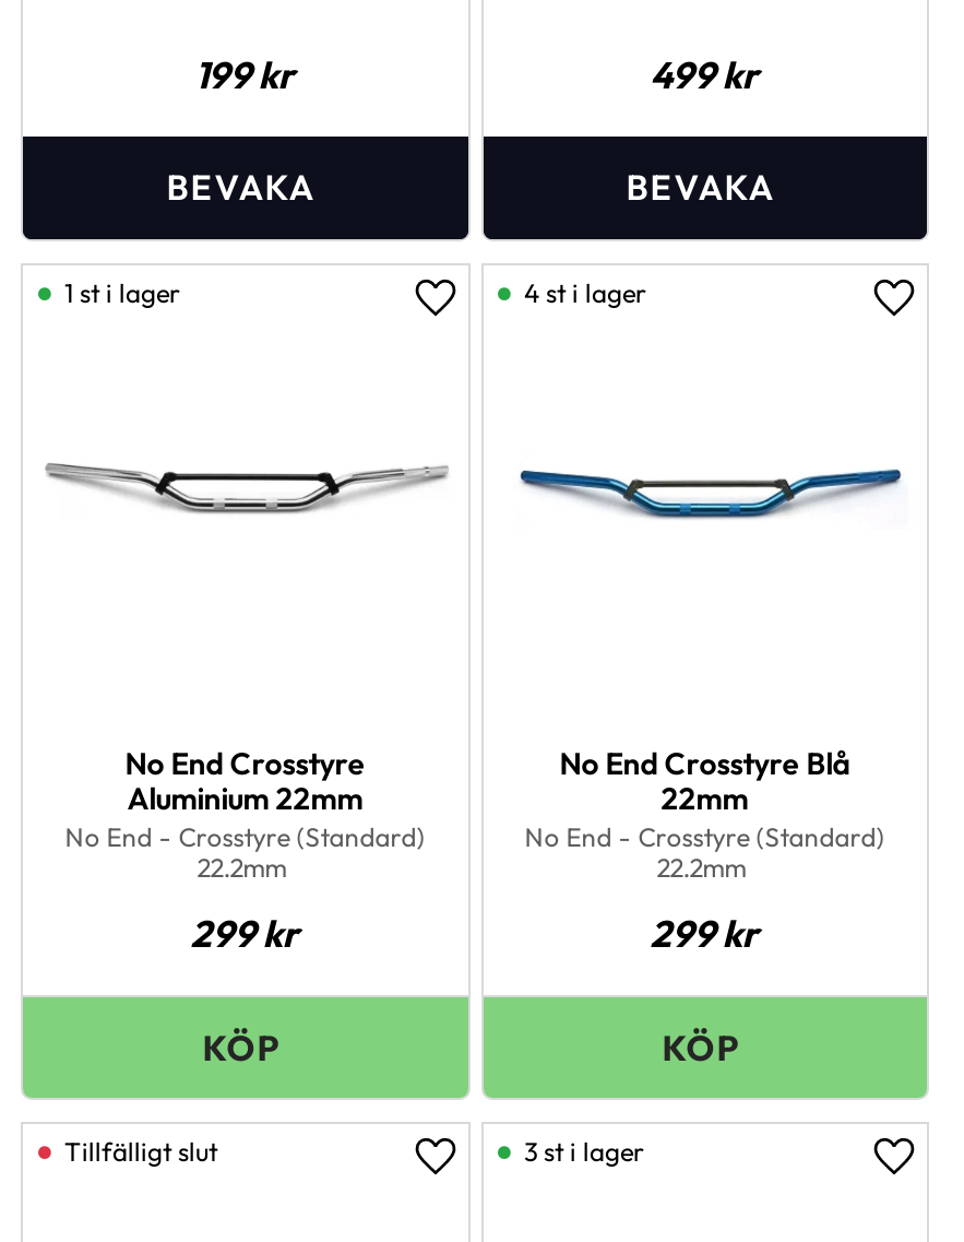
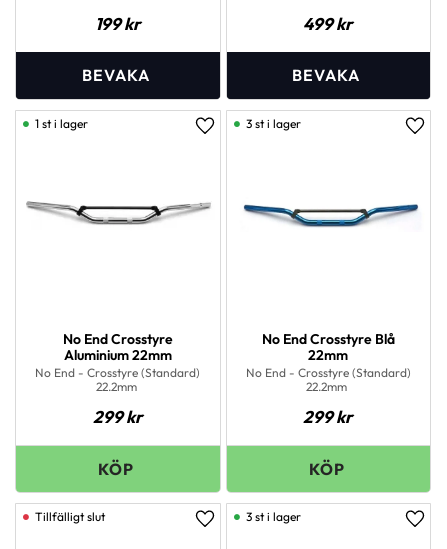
[524,277,646,310] 4 st i lager -> [245,116,300,131] 3 st i lager

